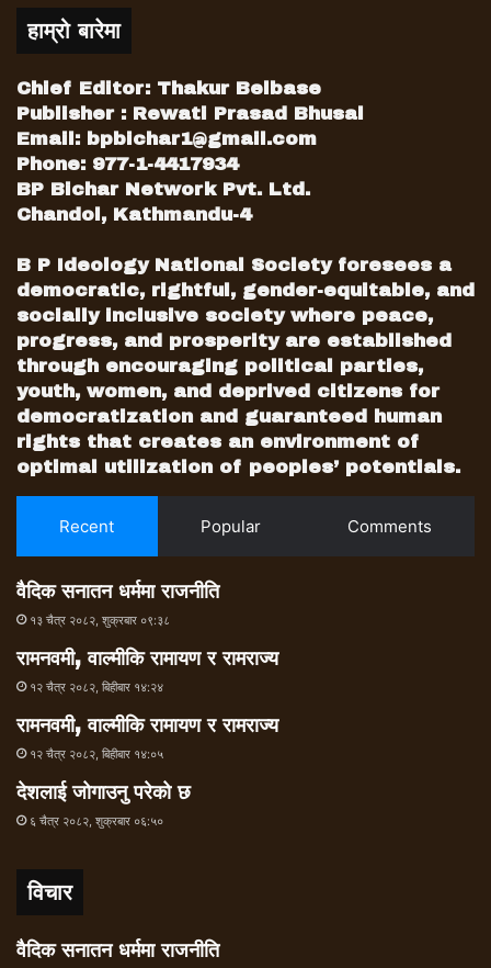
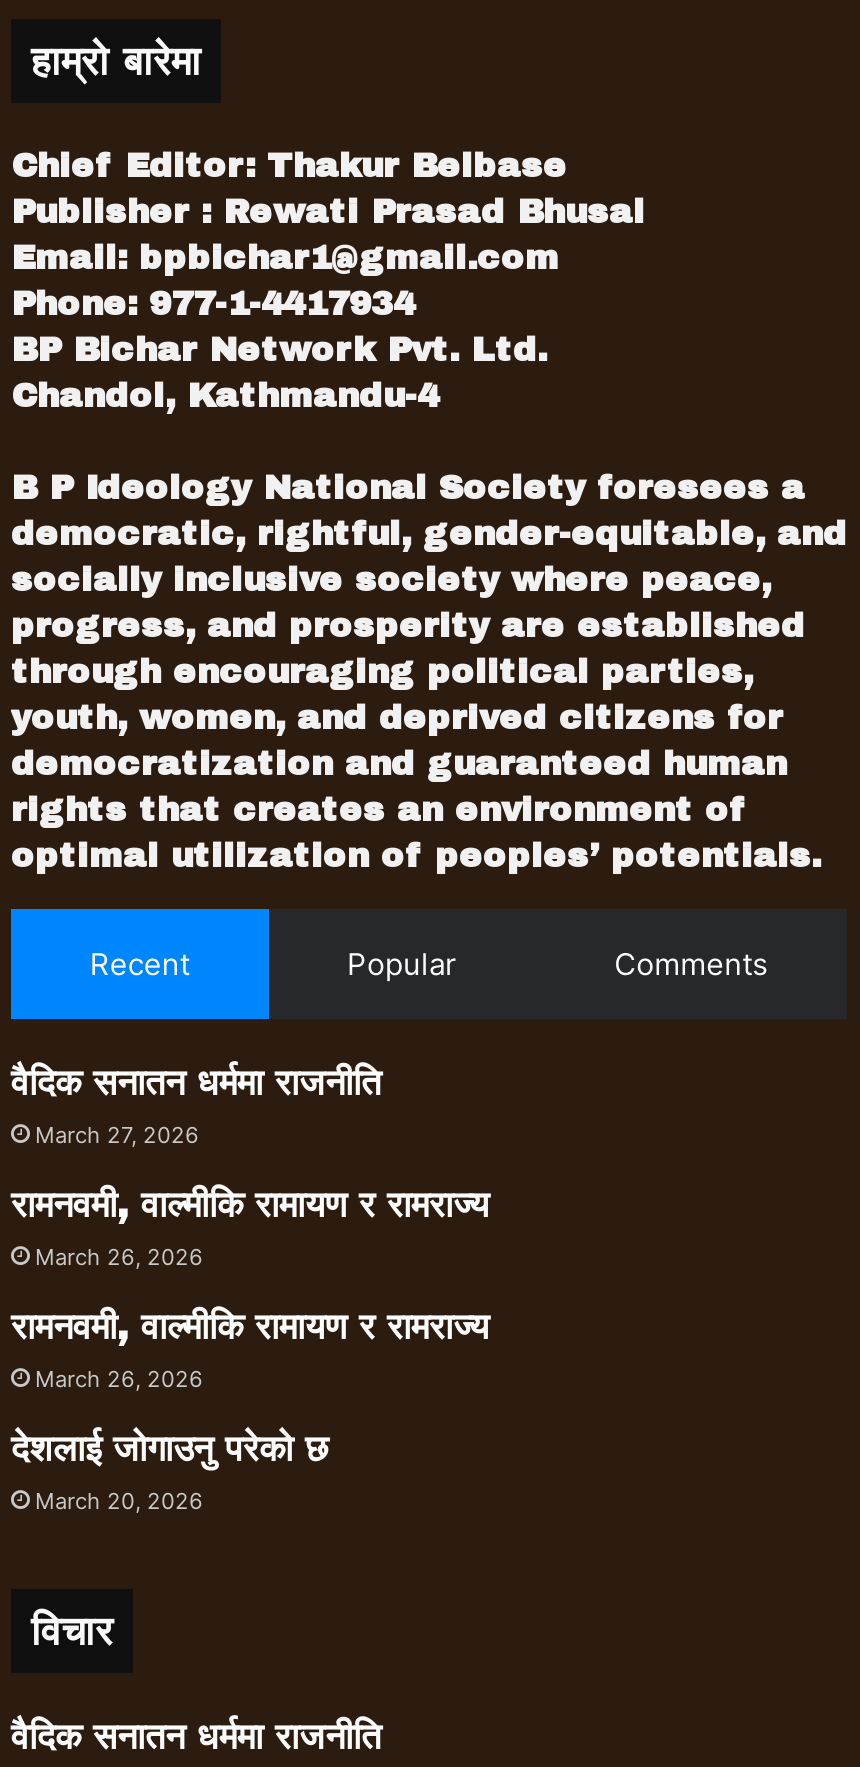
[30,613,170,628] १३ चैत्र २०८२, शुक्रबार ०९:३८ -> [35,1122,199,1150] March 27, 2026
[30,680,163,695] १२ चैत्र २०८२, बिहीबार १४:२४ -> [35,1244,203,1272] March 26, 2026
[30,747,163,762] १२ चैत्र २०८२, बिहीबार १४:०५ -> [35,1366,203,1394] March 26, 2026
[30,814,163,829] ६ चैत्र २०८२, शुक्रबार ०६:५० -> [35,1488,203,1516] March 20, 2026

